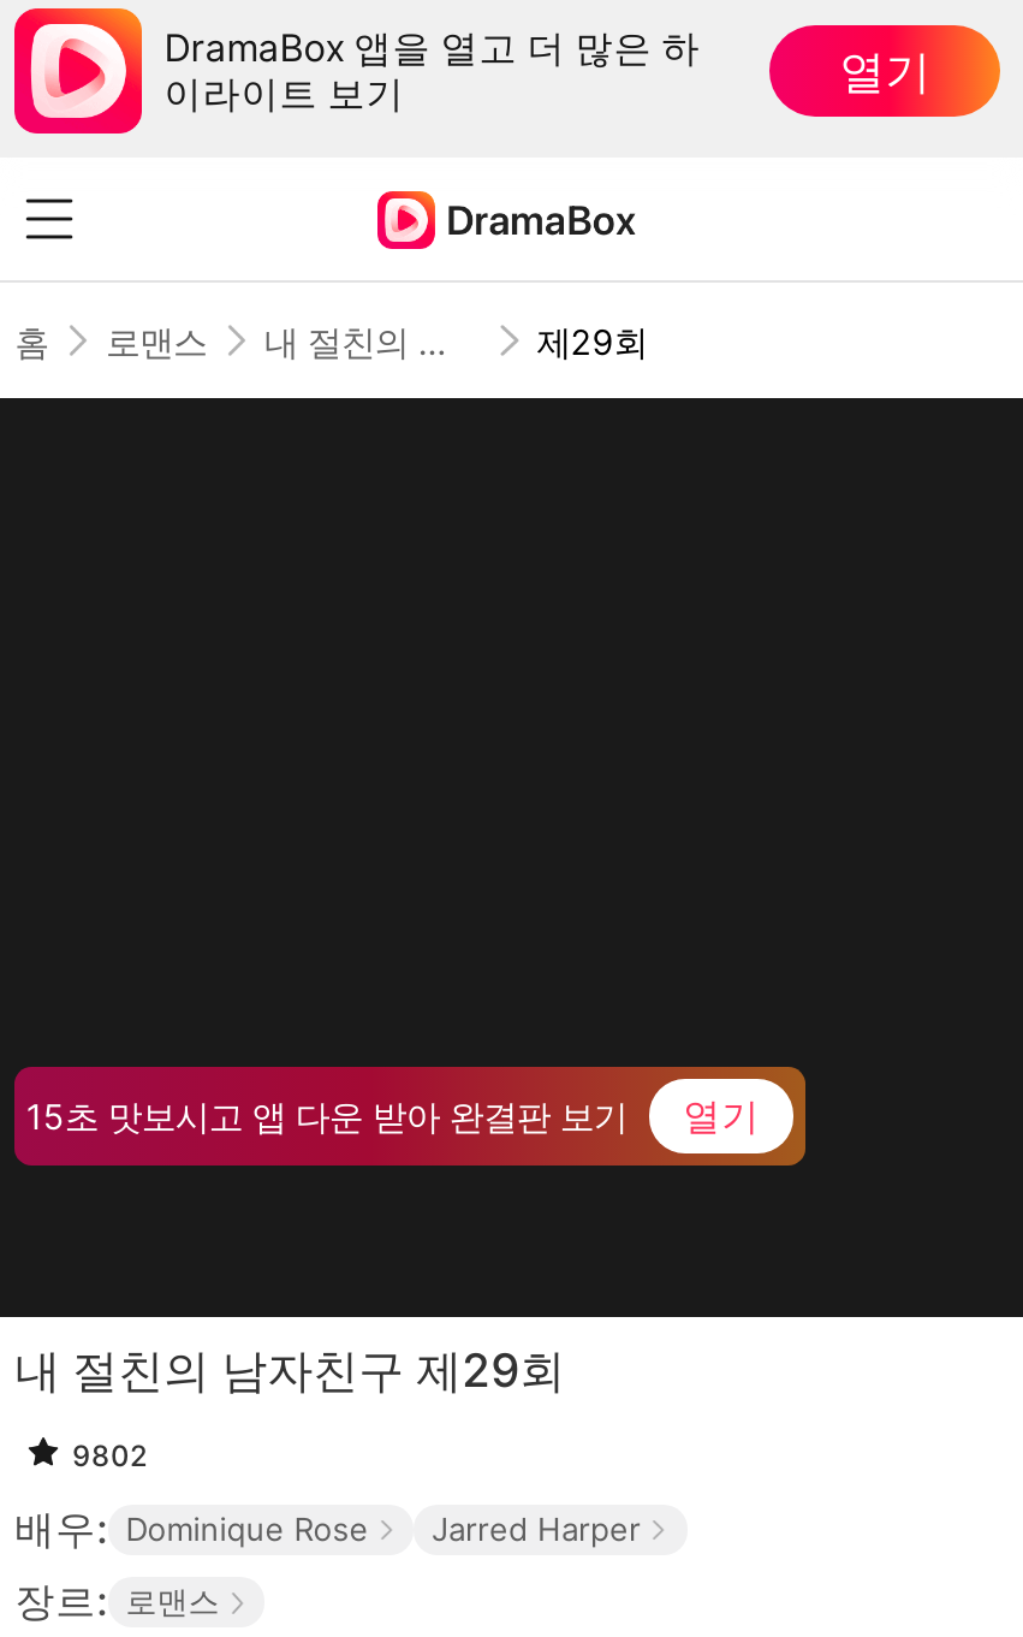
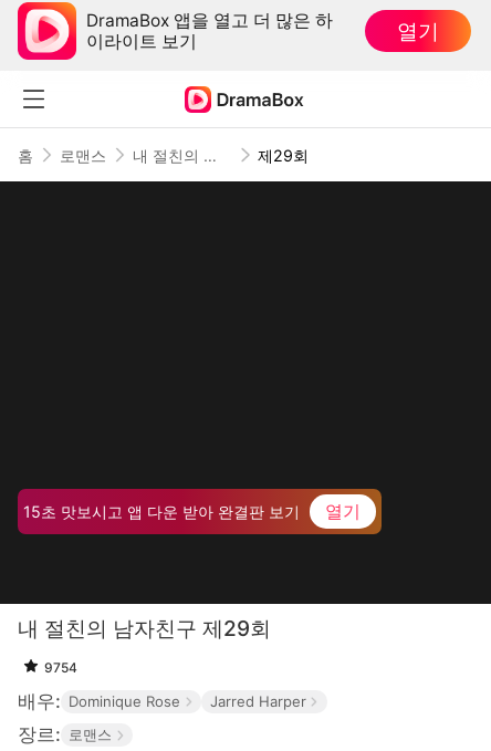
[72,1437,147,1473] 9802 -> [44,659,77,675] 9754

